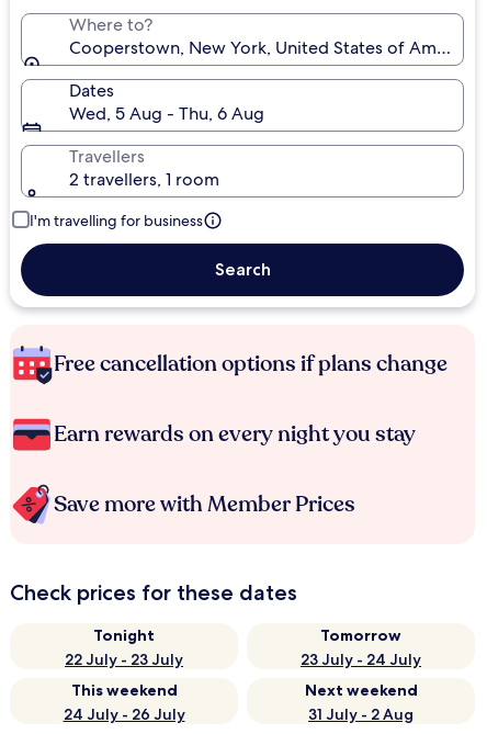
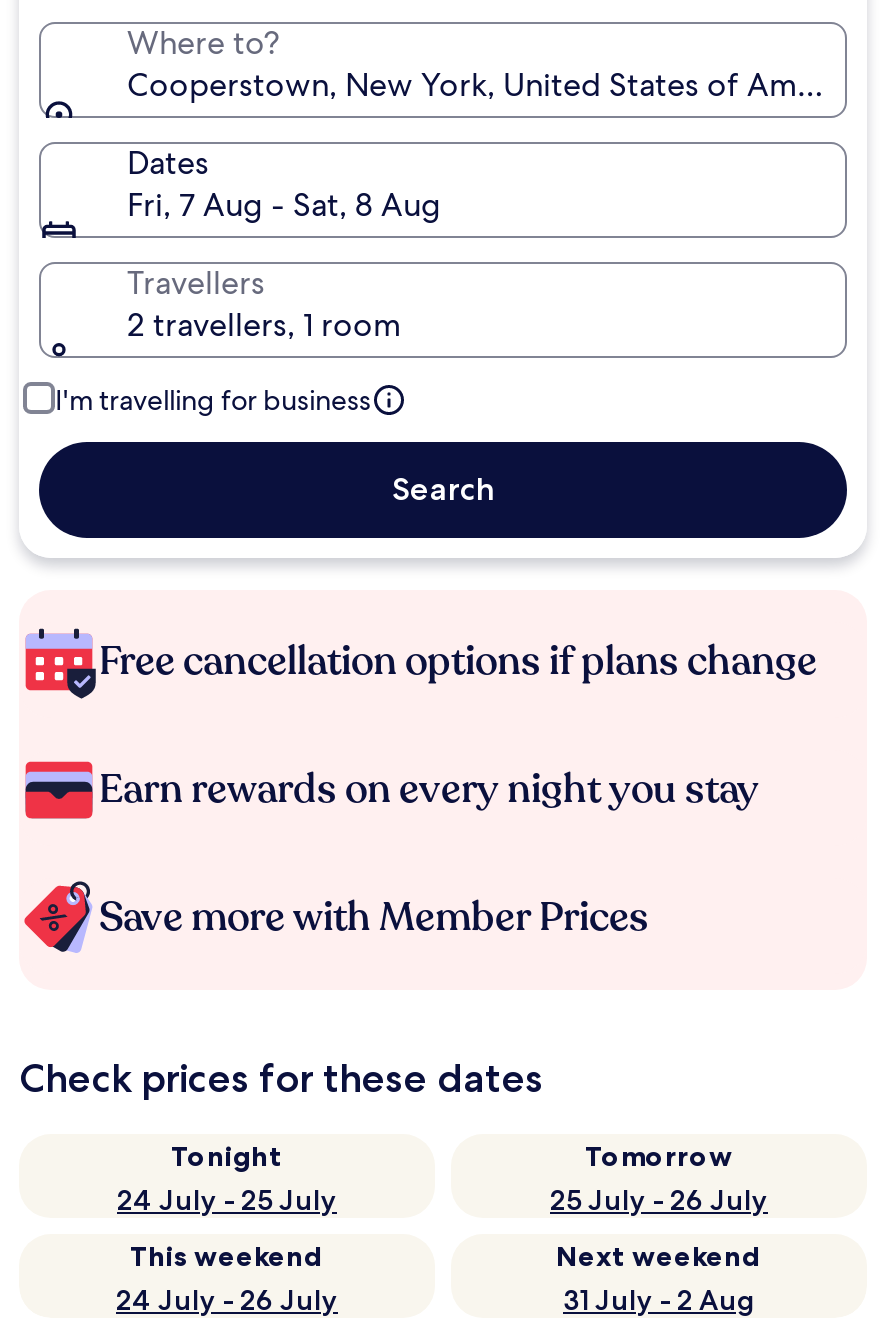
[69,102,264,125] Wed, 5 Aug - Thu, 6 Aug -> [127,184,441,226] Fri, 7 Aug - Sat, 8 Aug
[65,650,183,669] 22 July - 23 July -> [117,1182,337,1218] 24 July - 25 July
[301,650,421,669] 23 July - 24 July -> [550,1182,768,1218] 25 July - 26 July

